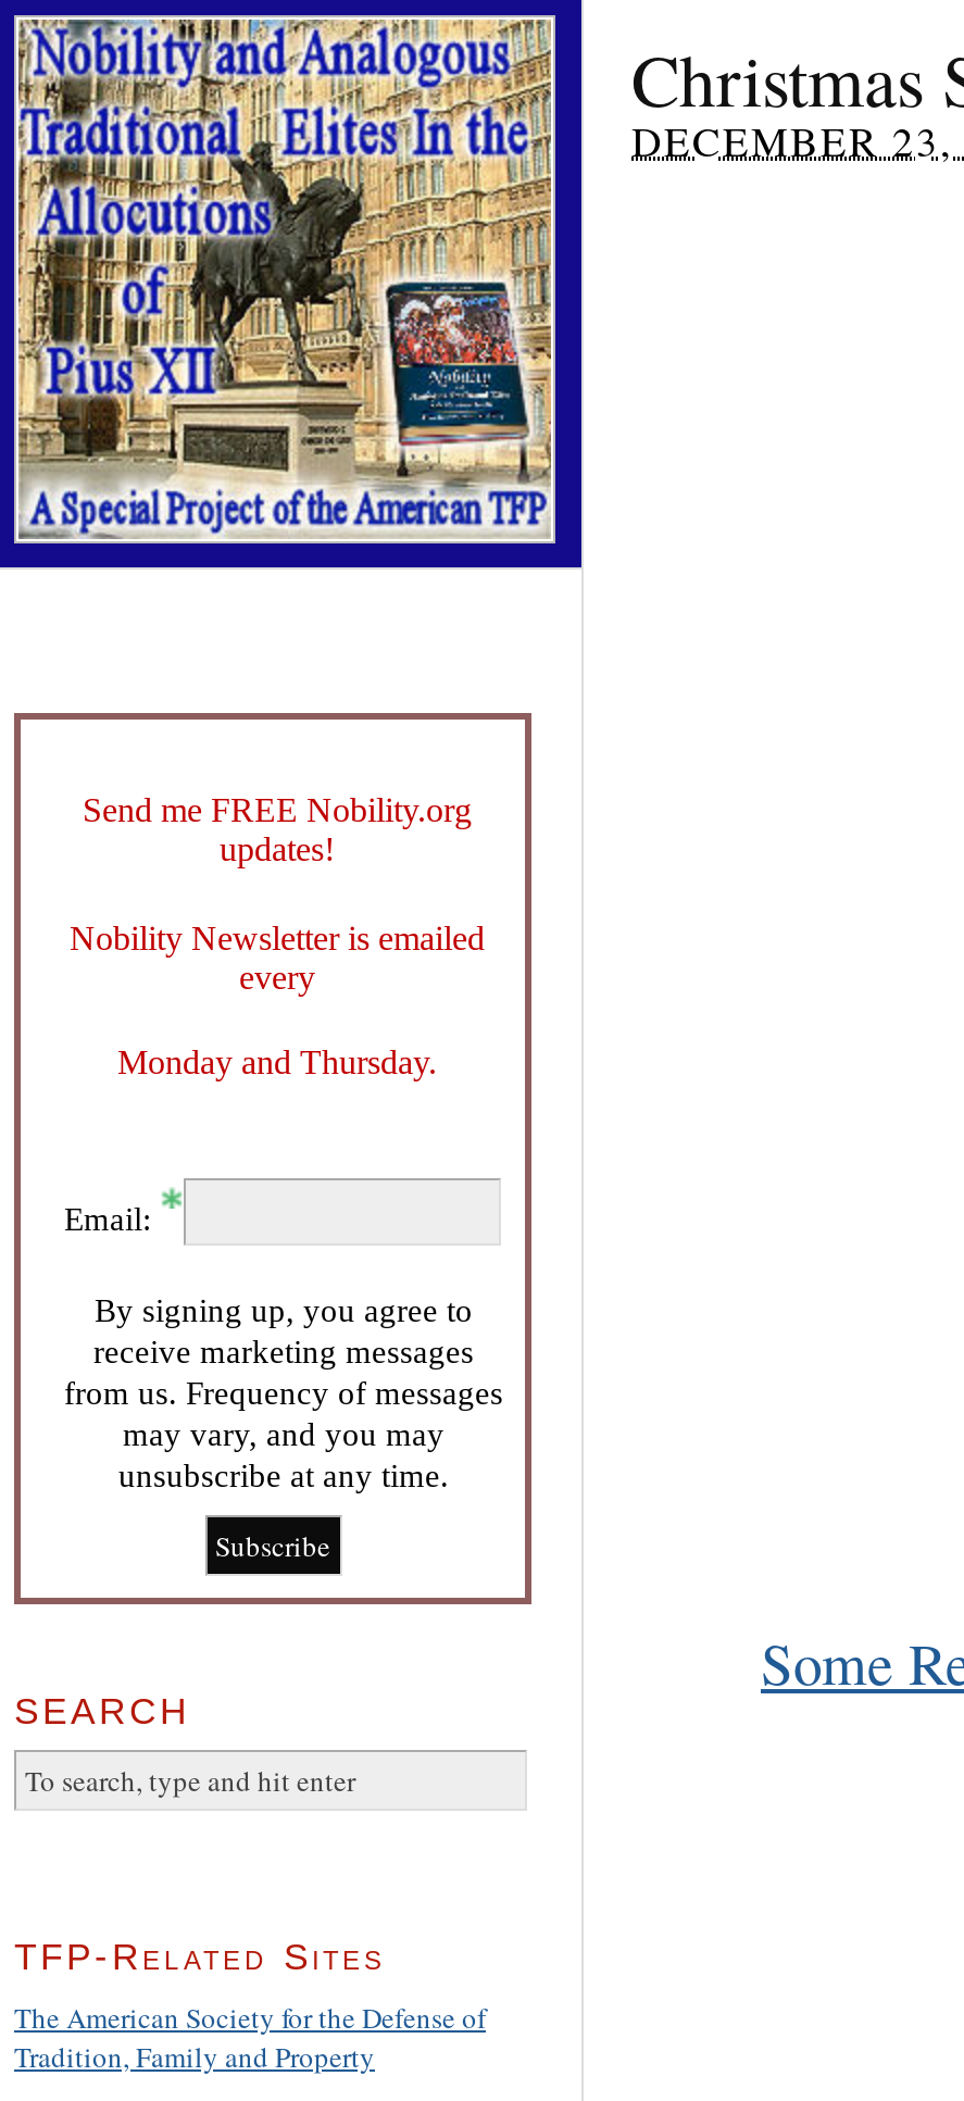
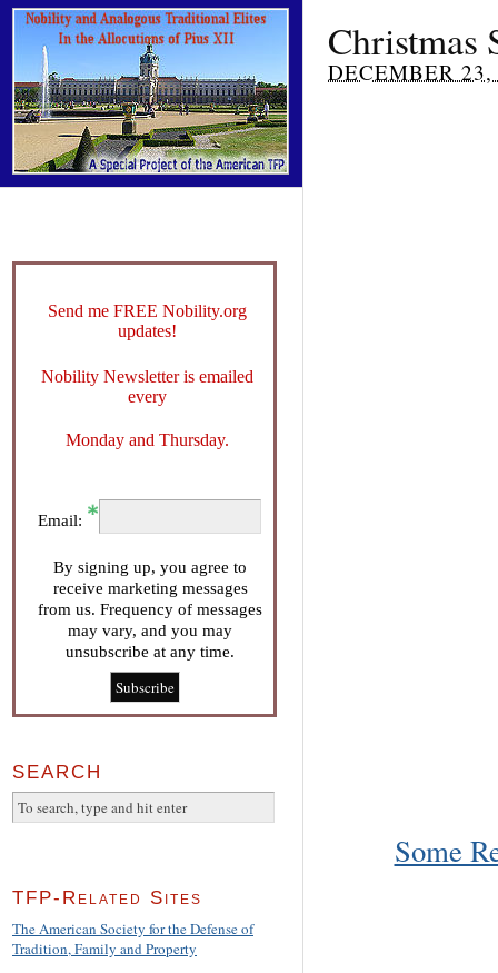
[16,17,553,541] [image] -> [13,9,288,173] [image]

